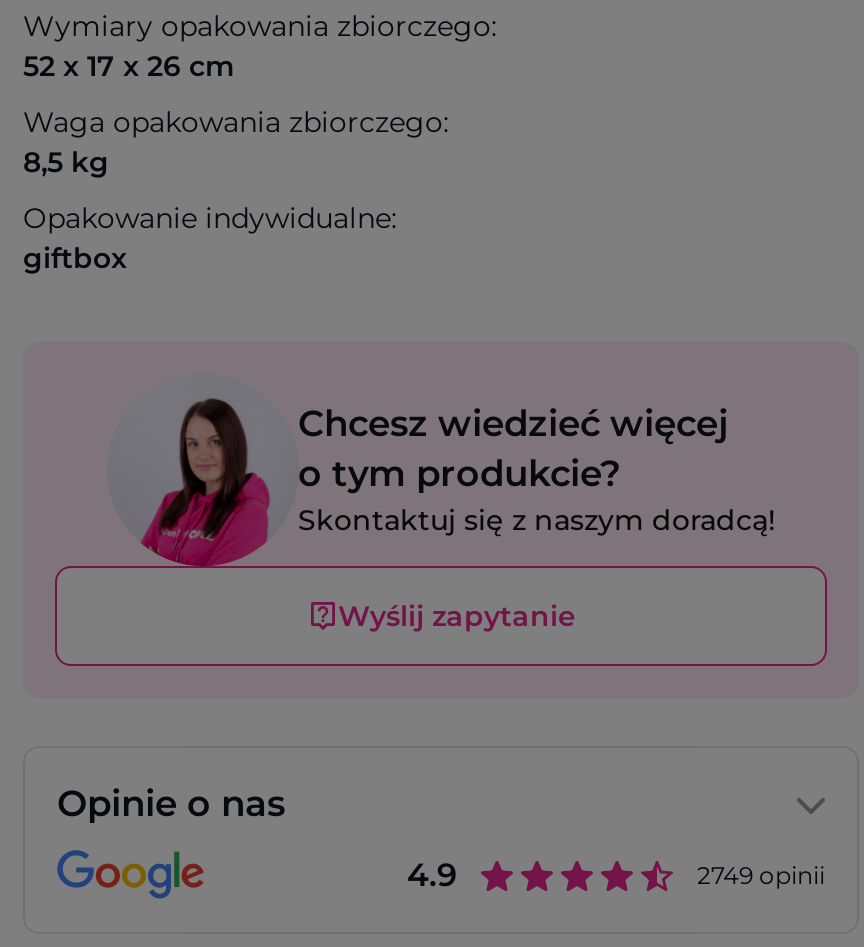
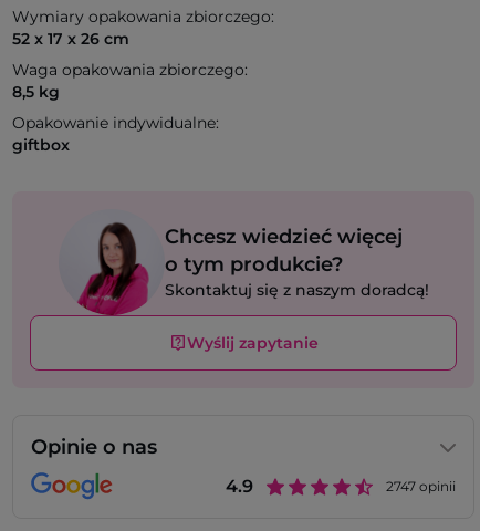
[697,861,825,891] 2749 opinii -> [386,478,456,495] 2747 opinii

